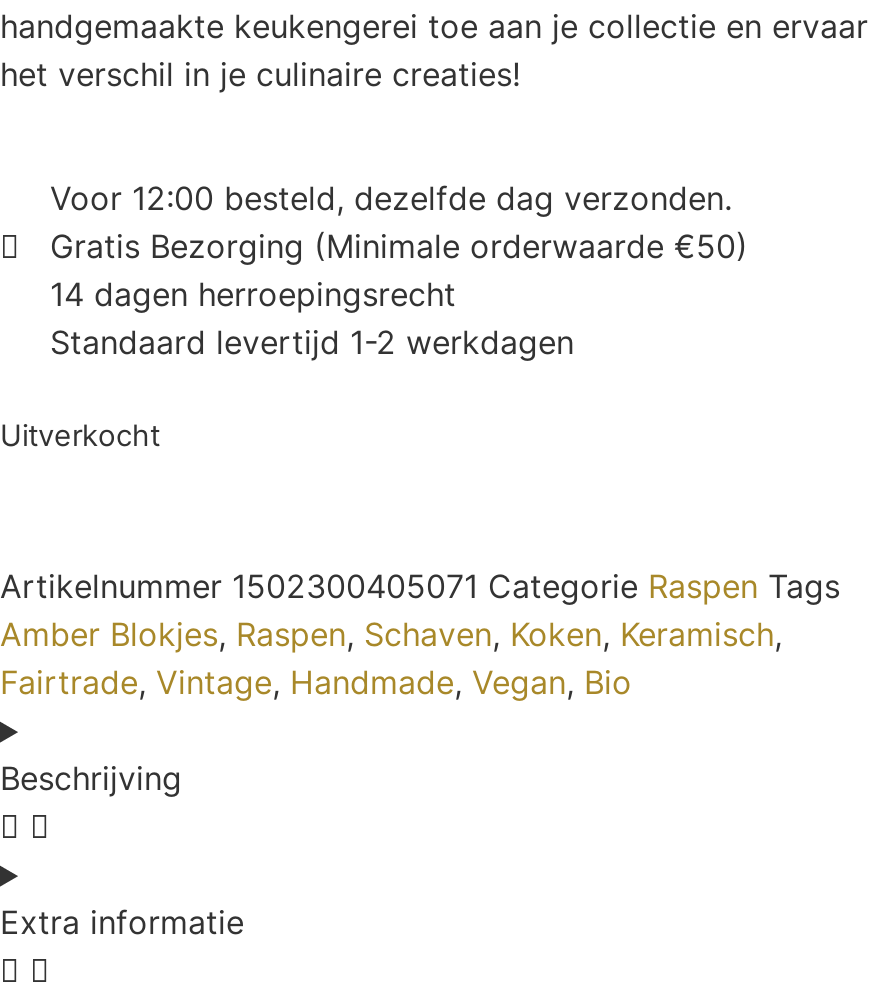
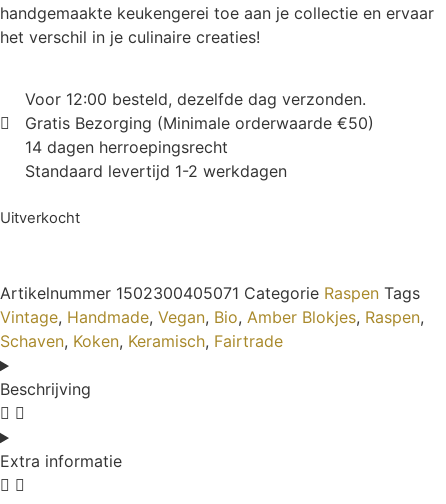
[0,615,782,703] Amber Blokjes, Raspen, Schaven, Koken, Keramisch, | Fairtrade, Vintage, Handmade, Vegan, Bio -> [0,307,424,351] Vintage, Handmade, Vegan, Bio, Amber Blokjes, Raspen, | Schaven, Koken, Keramisch, Fairtrade

